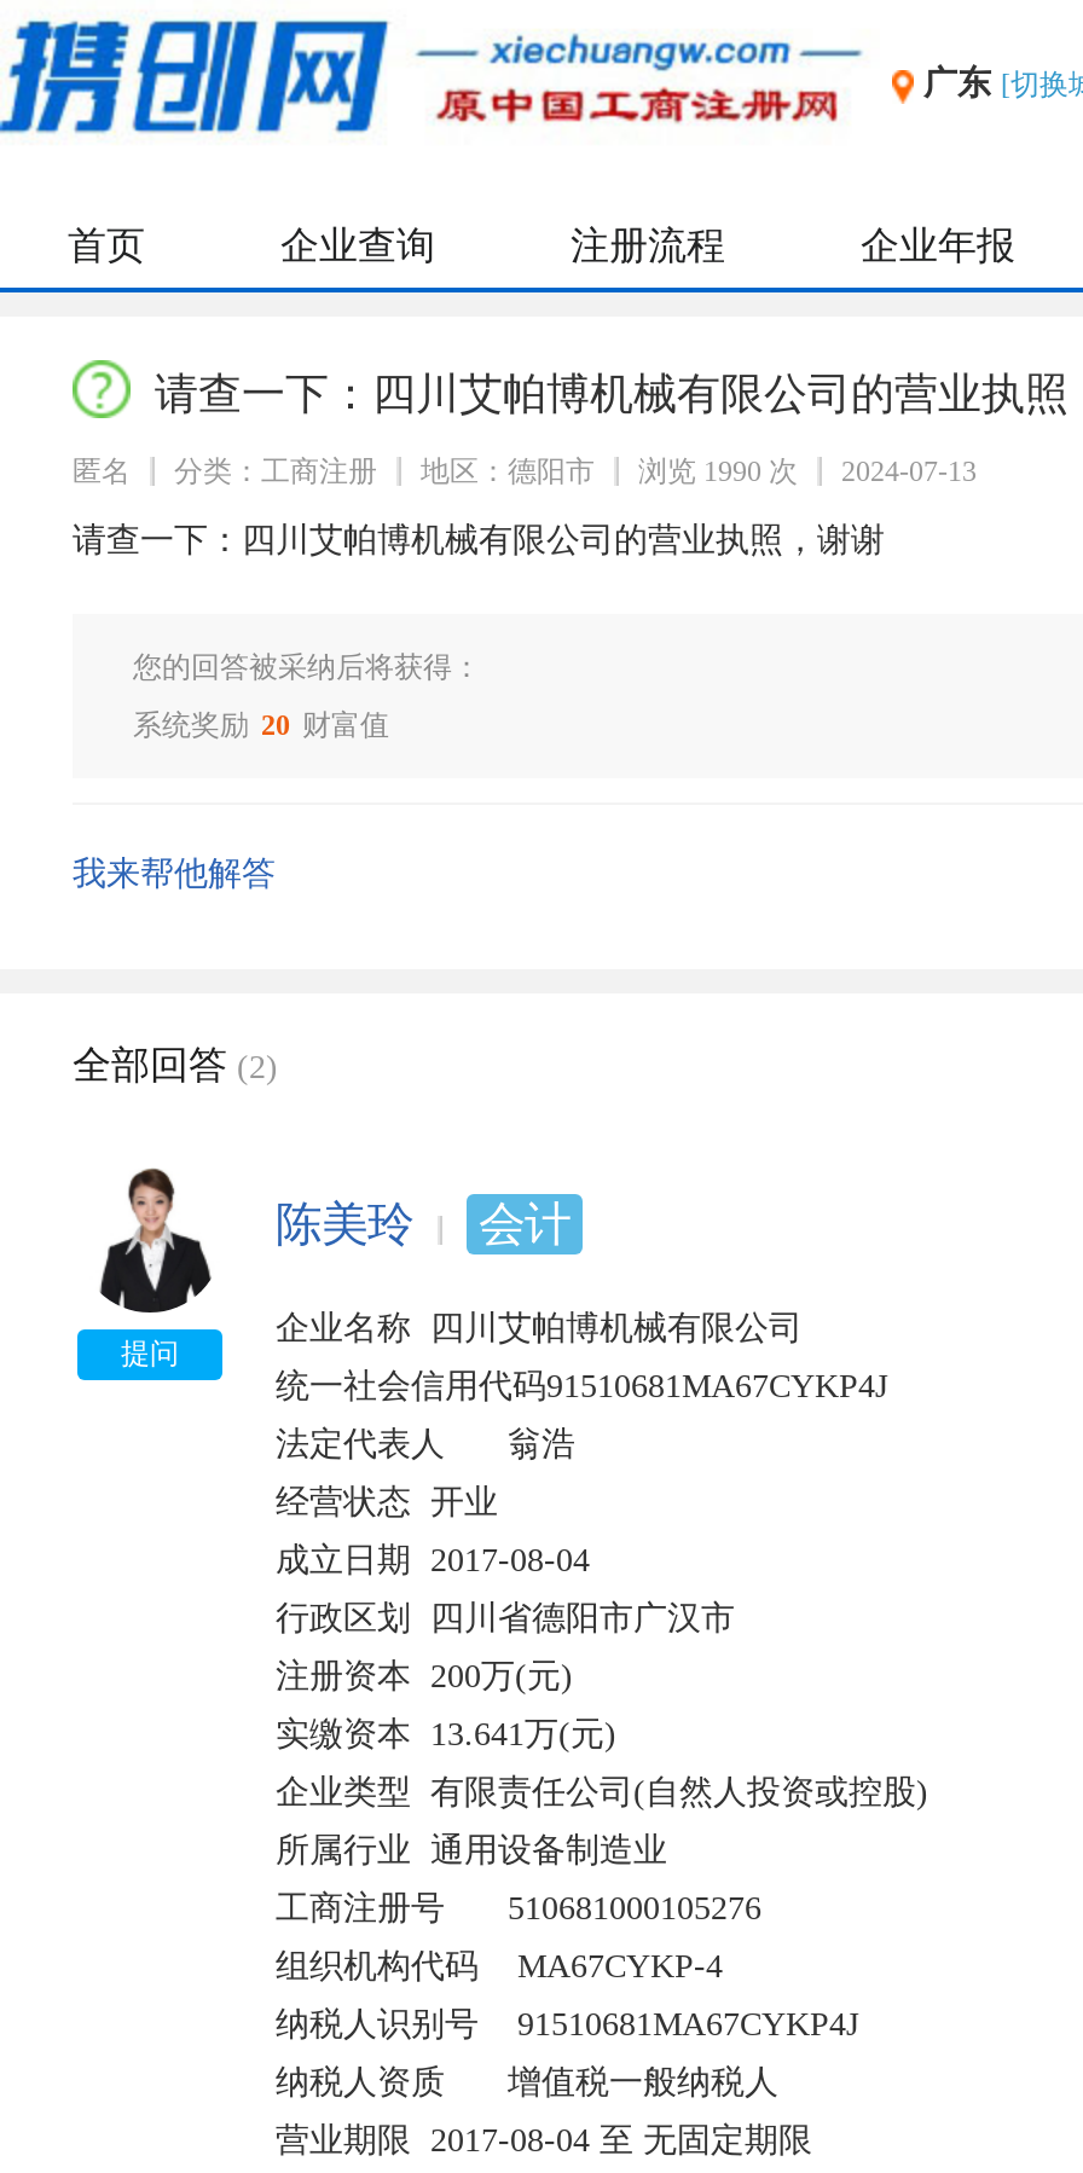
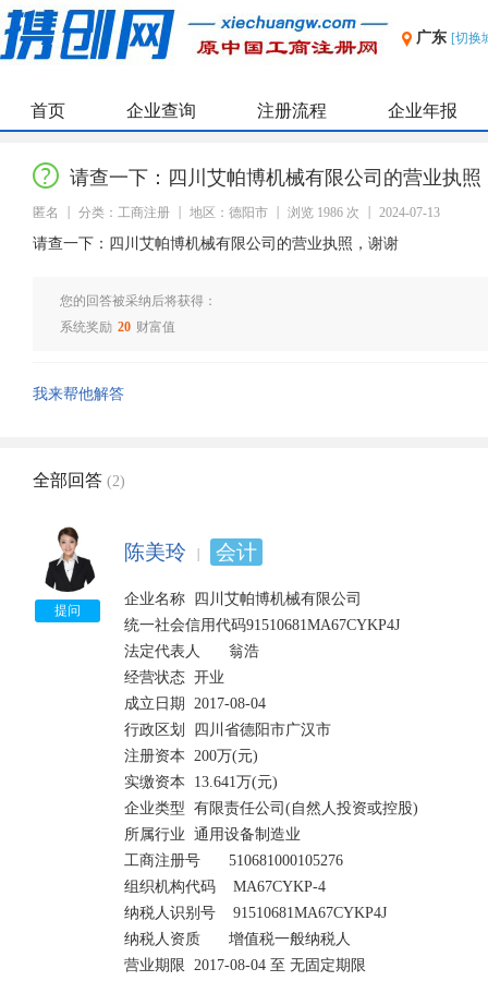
[73,454,977,488] 匿名 分类：工商注册 地区：德阳市 浏览 1990 次 2024-07-13 -> [33,205,440,220] 匿名 分类：工商注册 地区：德阳市 浏览 1986 次 2024-07-13

